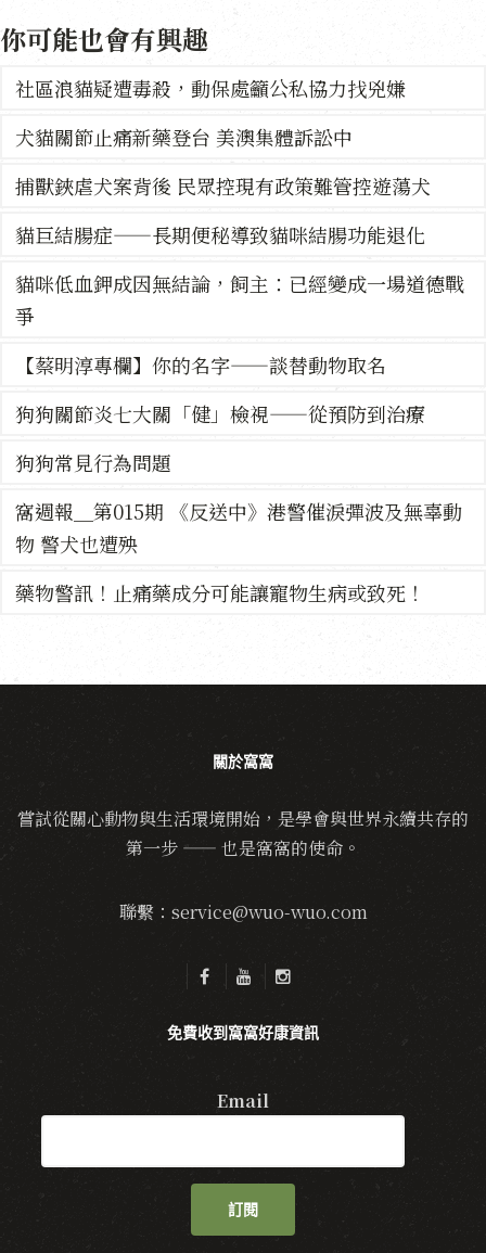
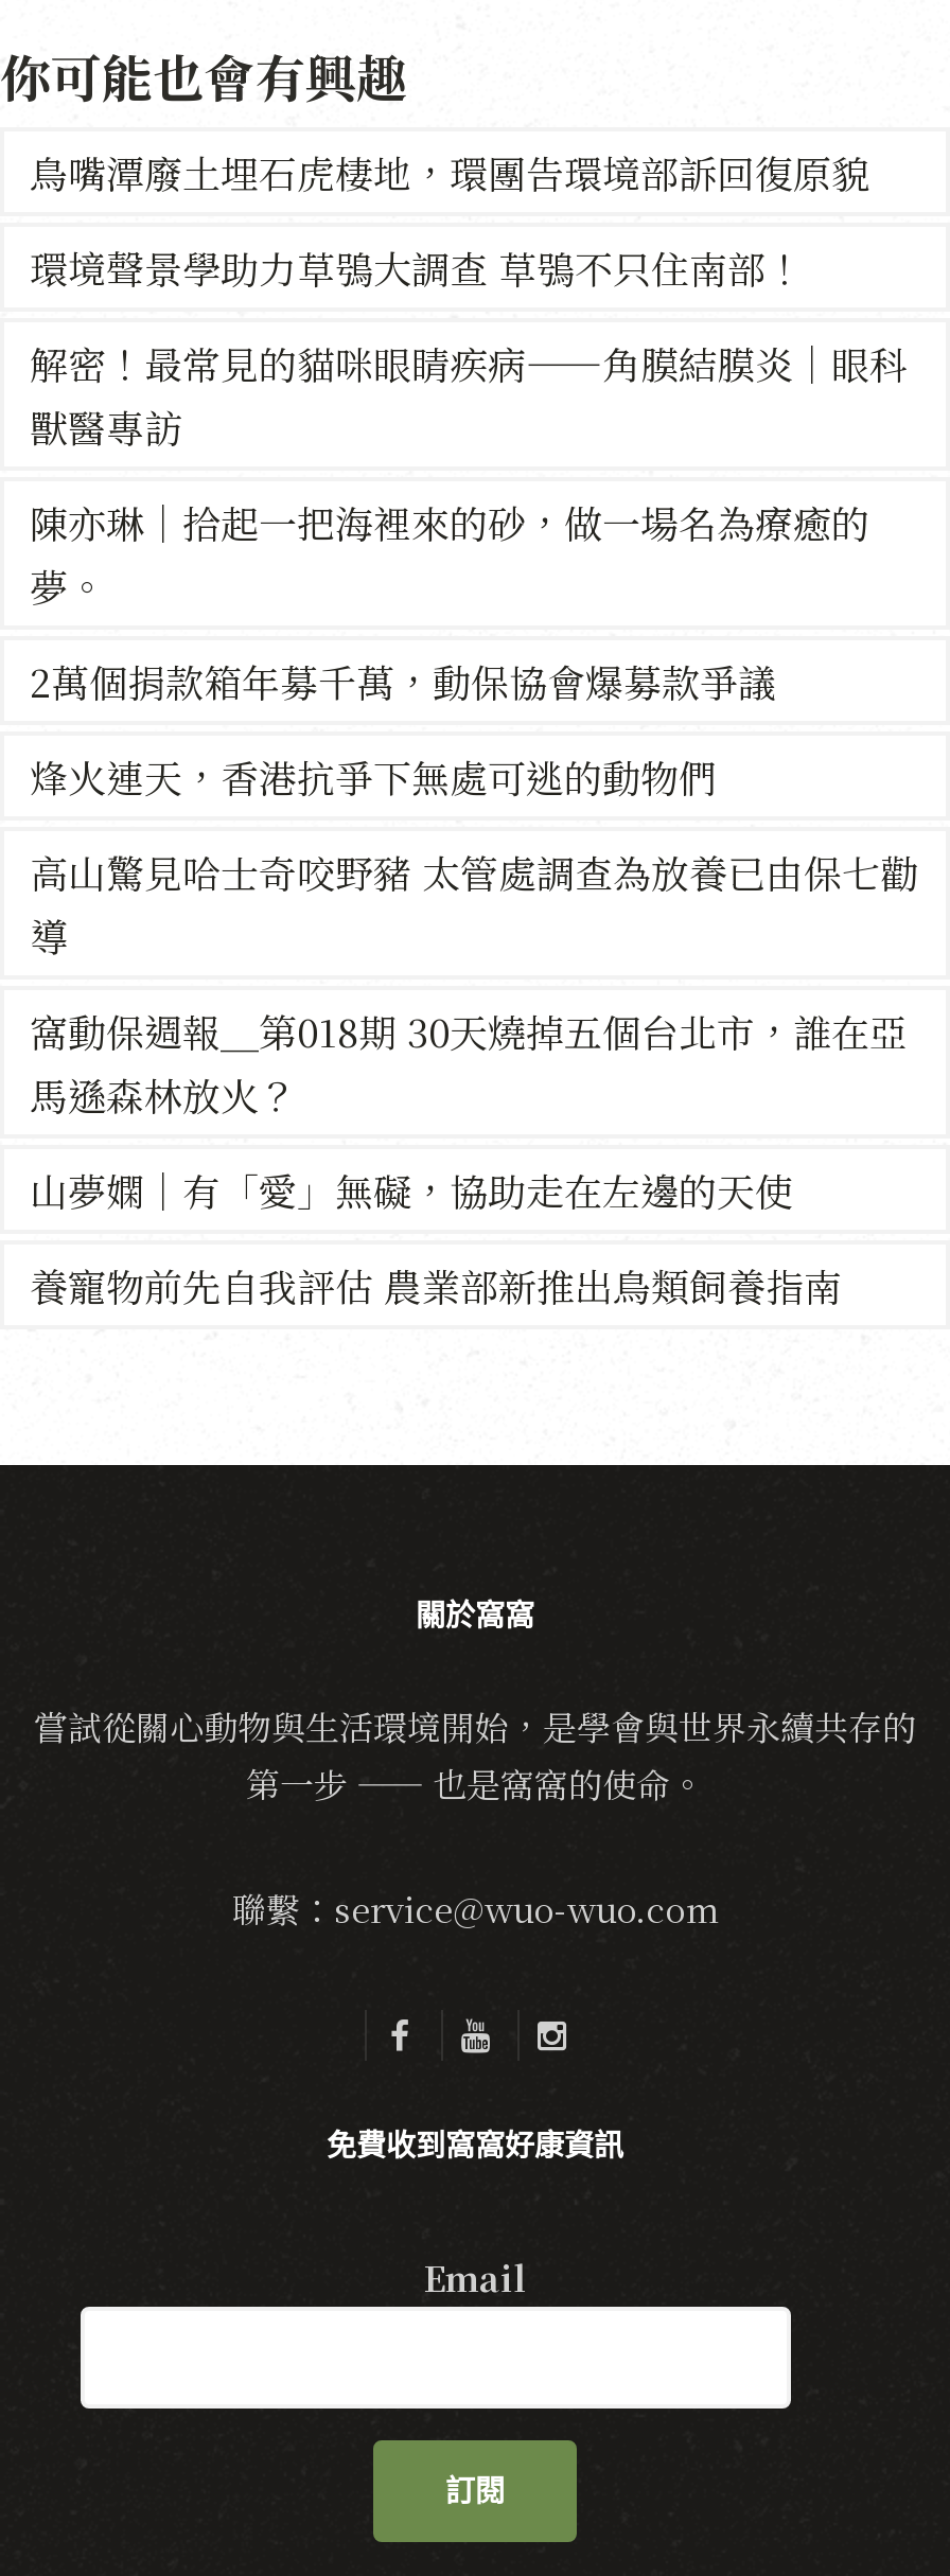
[15,73,406,102] 社區浪貓疑遭毒殺，動保處籲公私協力找兇嫌 -> [30,144,869,199] 鳥嘴潭廢土埋石虎棲地，環團告環境部訴回復原貌
[15,122,353,150] 犬貓關節止痛新藥登台 美澳集體訴訟中 -> [30,239,804,294] 環境聲景學助力草鴞大調查 草鴞不只住南部！
[15,171,431,199] 捕獸鋏虐犬案背後 民眾控現有政策難管控遊蕩犬 -> [30,334,908,453] 解密！最常見的貓咪眼睛疾病——角膜結膜炎｜眼科 | 獸醫專訪
[15,220,425,248] 貓巨結腸症——長期便秘導致貓咪結腸功能退化 -> [30,493,869,612] 陳亦琳｜拾起一把海裡來的砂，做一場名為療癒的 | 夢。
[15,269,464,329] 貓咪低血鉀成因無結論，飼主：已經變成一場道德戰 | 爭 -> [30,652,776,707] 2萬個捐款箱年募千萬，動保協會爆募款爭議
[15,350,386,378] 【蔡明淳專欄】你的名字——談替動物取名 -> [30,748,717,803] 烽火連天，香港抗爭下無處可逃的動物們
[15,399,425,427] 狗狗關節炎七大關「健」檢視——從預防到治療 -> [30,843,918,962] 高山驚見哈士奇咬野豬 太管處調查為放養已由保七勸 | 導
[15,448,171,476] 狗狗常見行為問題 -> [30,1002,908,1121] 窩動保週報＿第018期 30天燒掉五個台北市，誰在亞 | 馬遜森林放火？
[15,497,462,557] 窩週報＿第015期 《反送中》港警催淚彈波及無辜動 | 物 警犬也遭殃 -> [30,1161,793,1216] 山夢嫻｜有「愛」無礙，協助走在左邊的天使
[15,578,425,606] 藥物警訊！止痛藥成分可能讓寵物生病或致死！ -> [30,1257,842,1312] 養寵物前先自我評估 農業部新推出鳥類飼養指南

